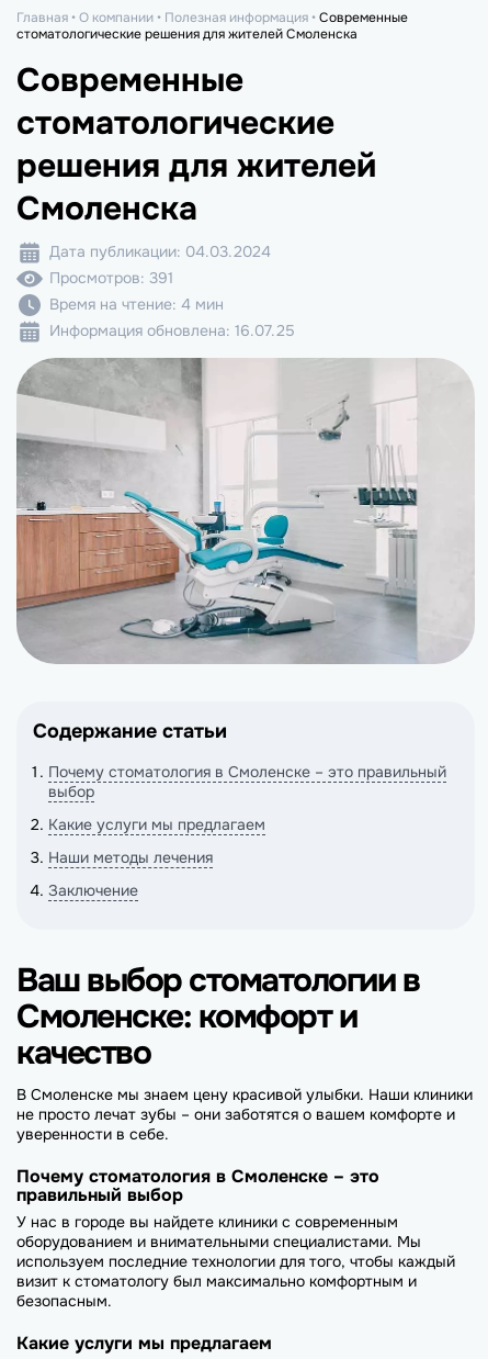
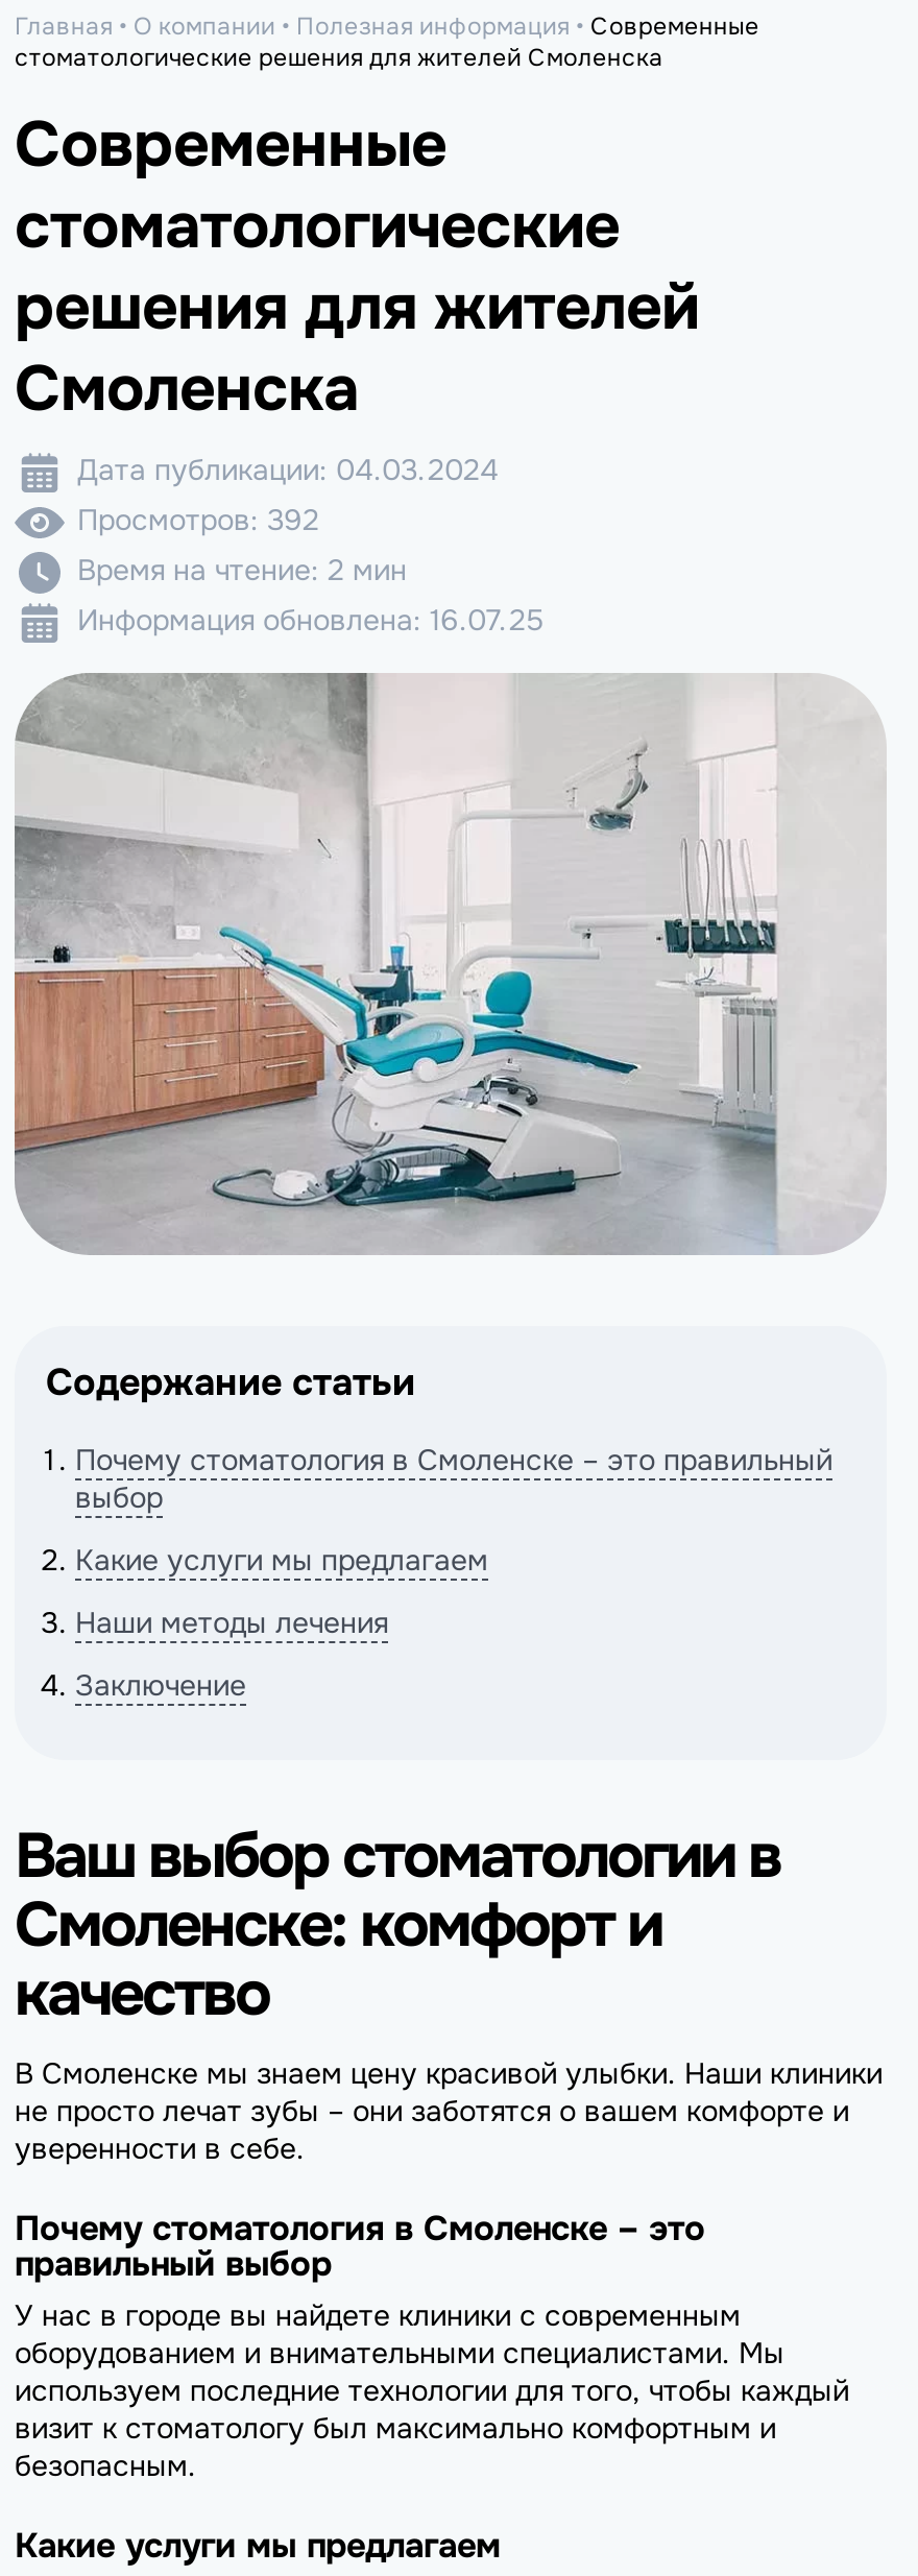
[49,268,173,288] Просмотров: 391 -> [77,502,319,539] Просмотров: 392
[49,294,224,314] Время на чтение: 4 мин -> [77,552,407,589] Время на чтение: 2 мин

